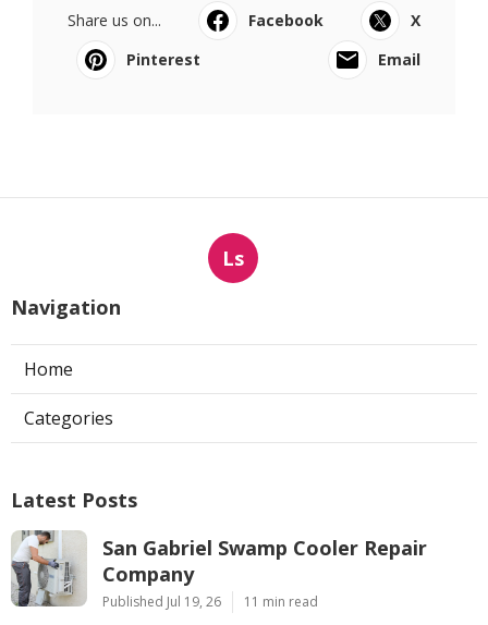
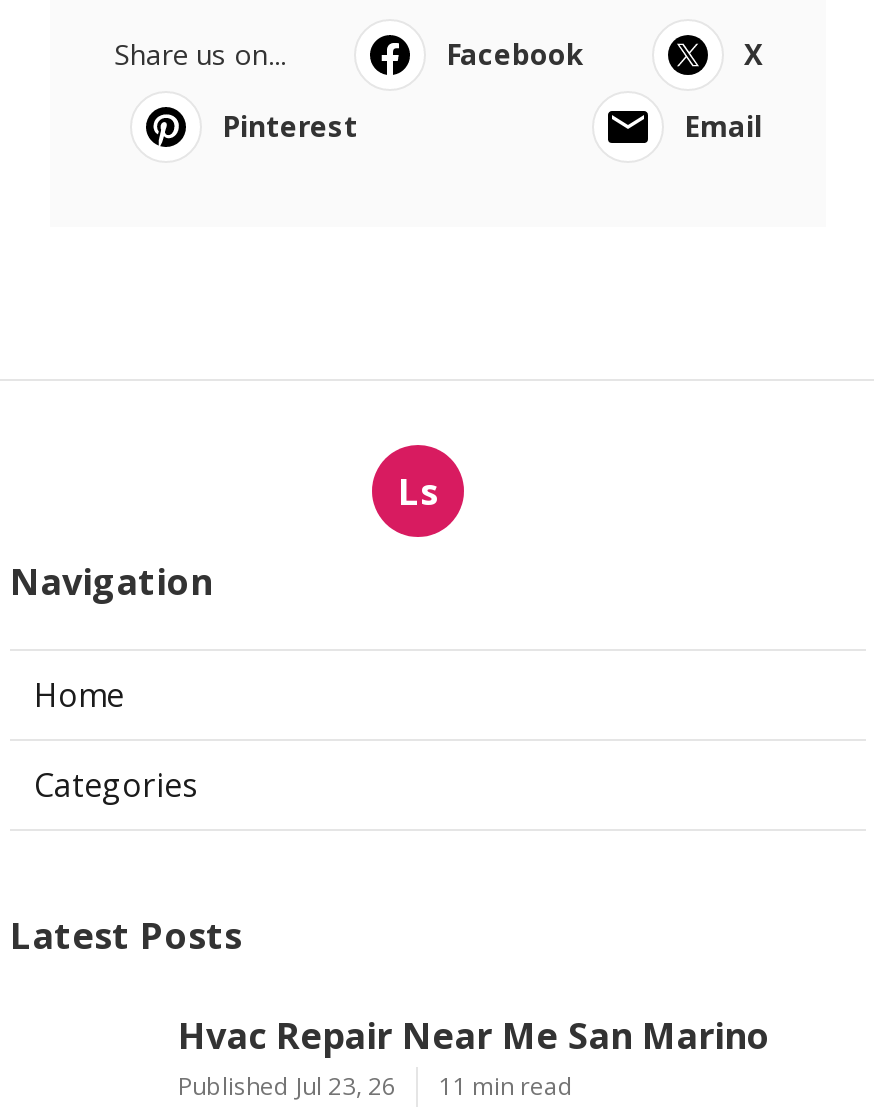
[10,529,87,608] [image] -> none
[102,535,427,611] San Gabriel Swamp Cooler Repair | Company | Published Jul 19, 26 -> [178,1011,770,1103] Hvac Repair Near Me San Marino | Published Jul 23, 26

